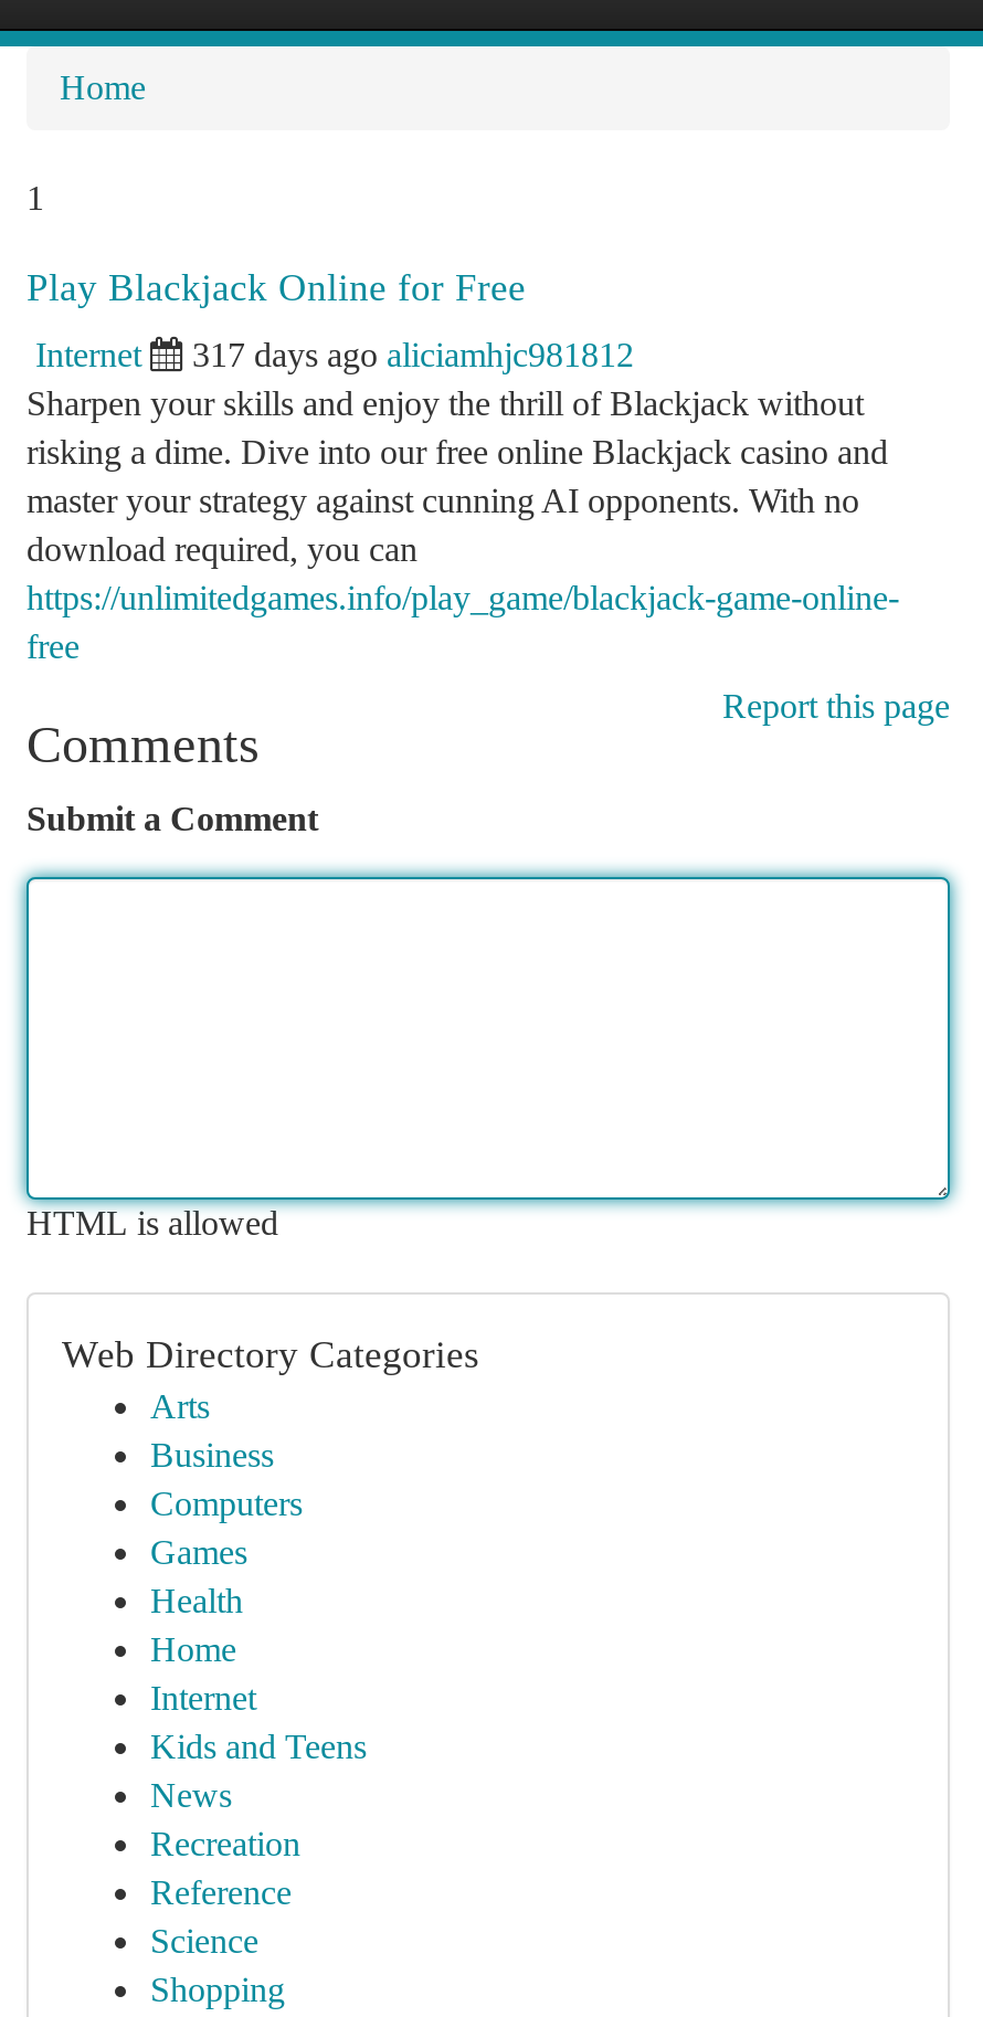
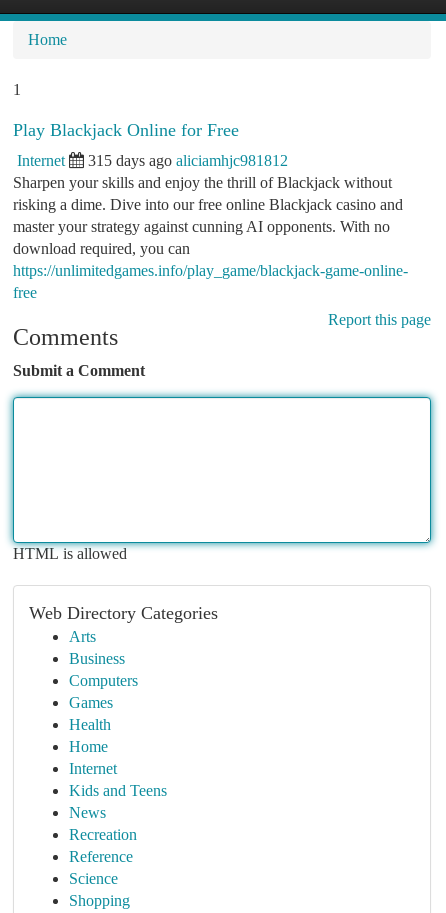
[192,336,634,373] 317 days ago aliciamhjc981812 -> [88,152,288,169] 315 days ago aliciamhjc981812

